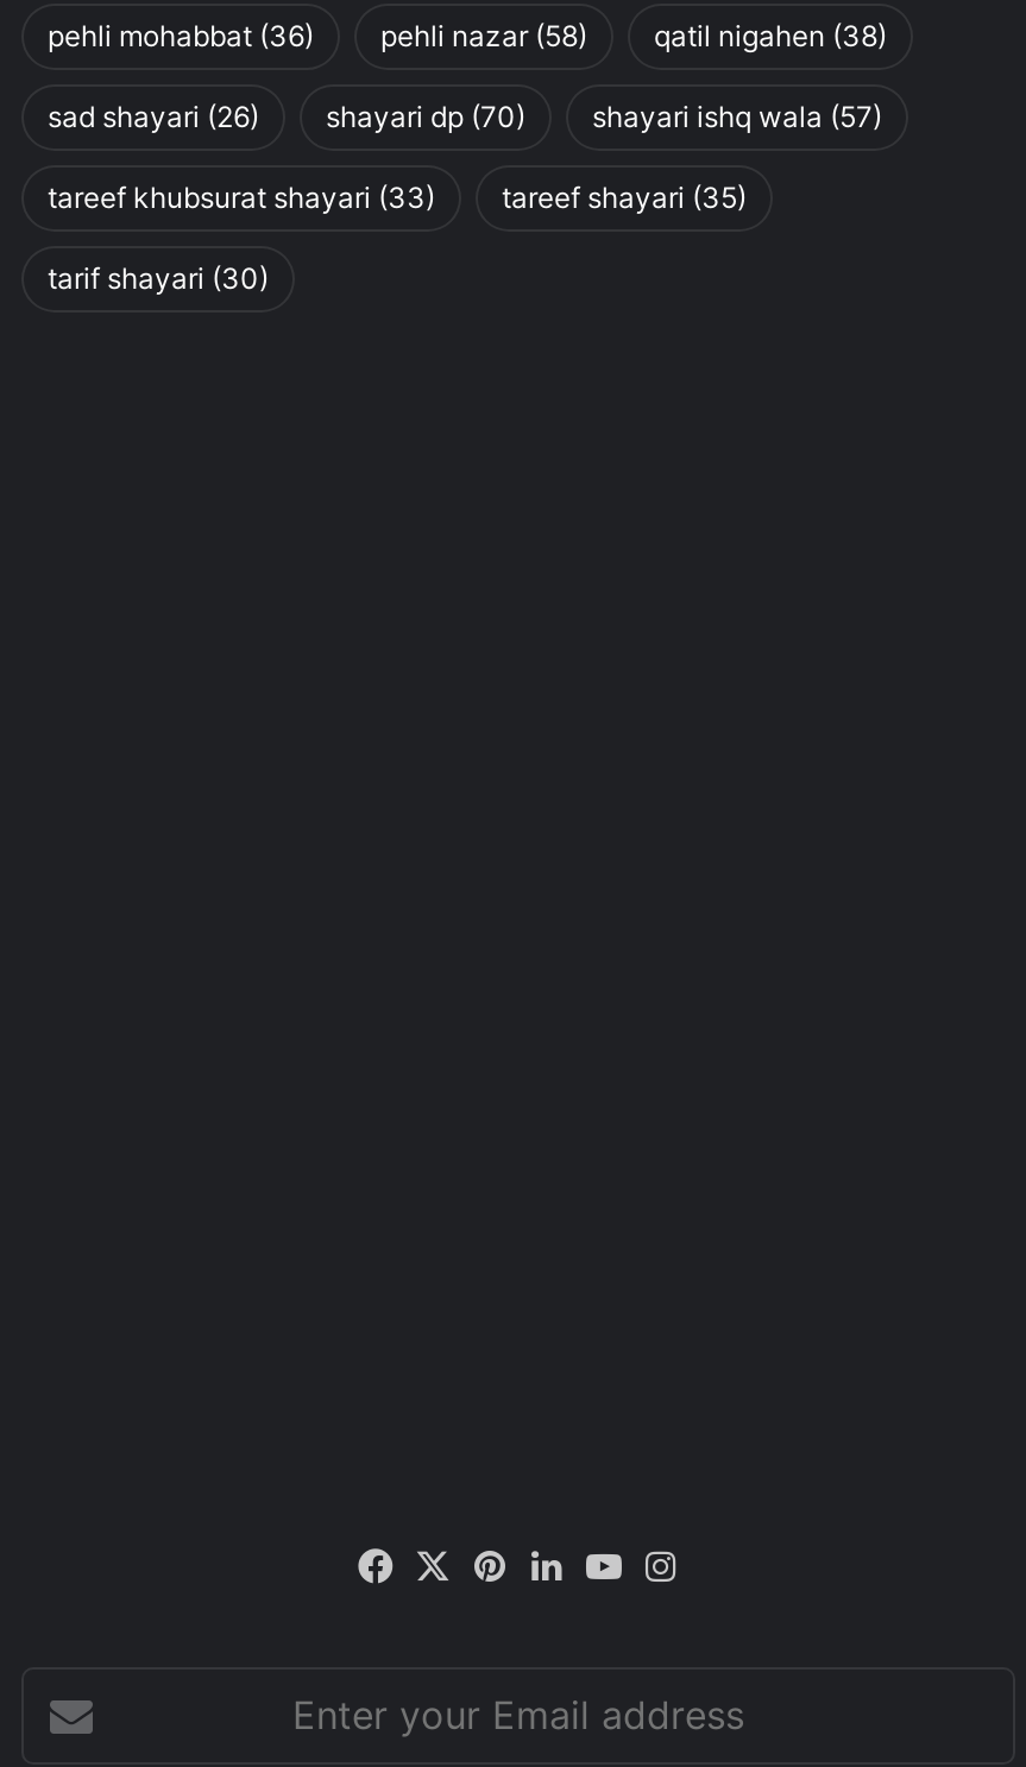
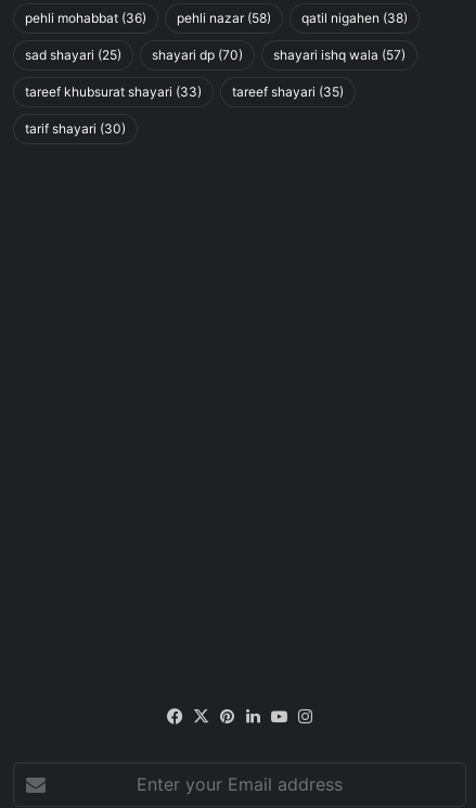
[48,99,882,135] sad shayari (26) shayari dp (70) shayari ishq wala (57) -> [25,47,406,63] sad shayari (25) shayari dp (70) shayari ishq wala (57)

